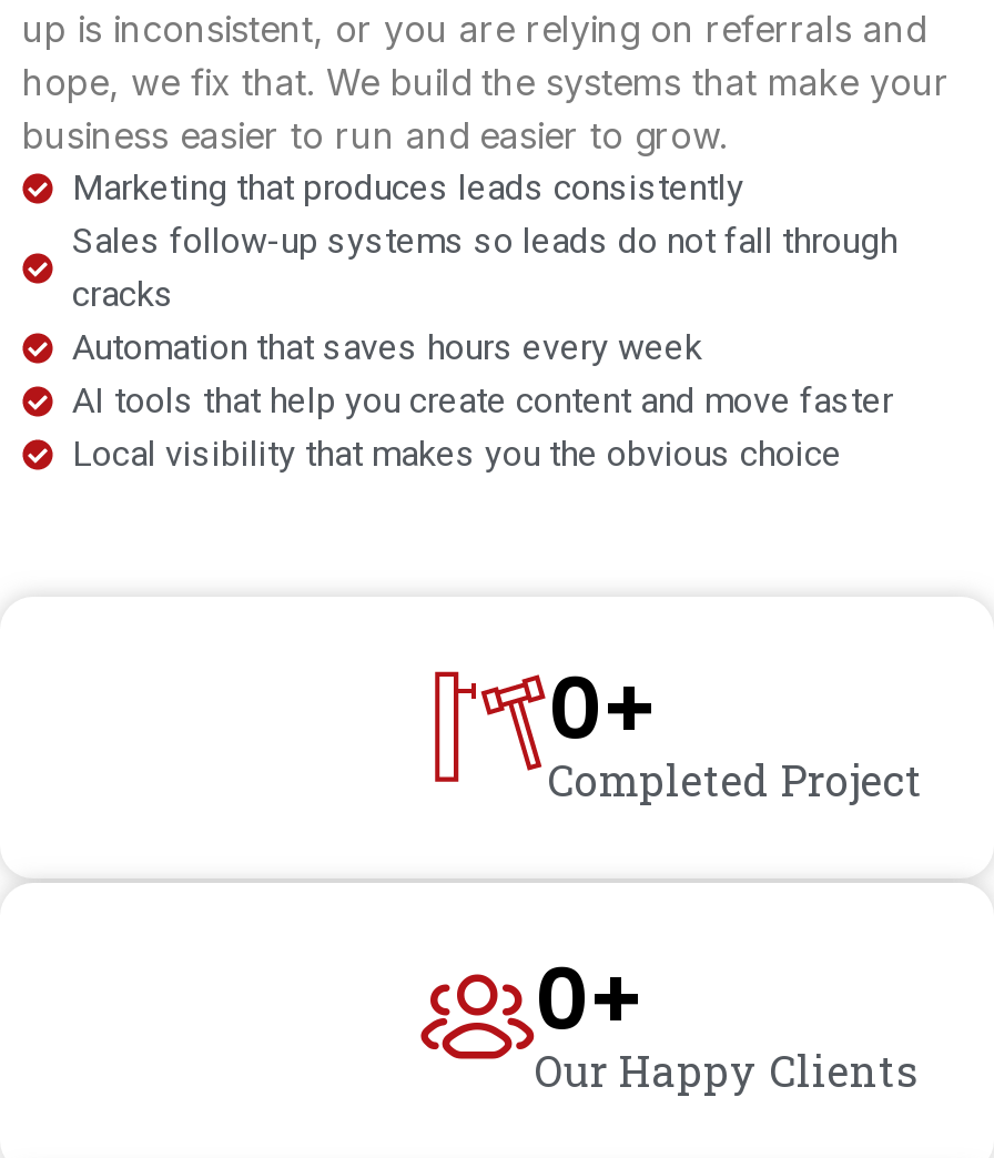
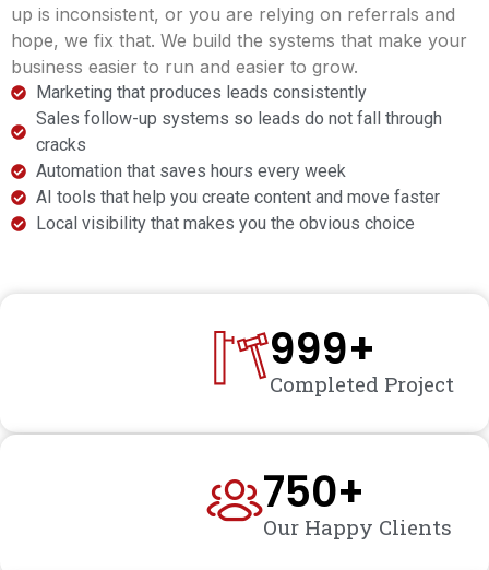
[548,650,657,768] 0+ -> [270,320,375,378] 999+
[535,941,643,1059] 0+ -> [263,463,365,521] 750+

